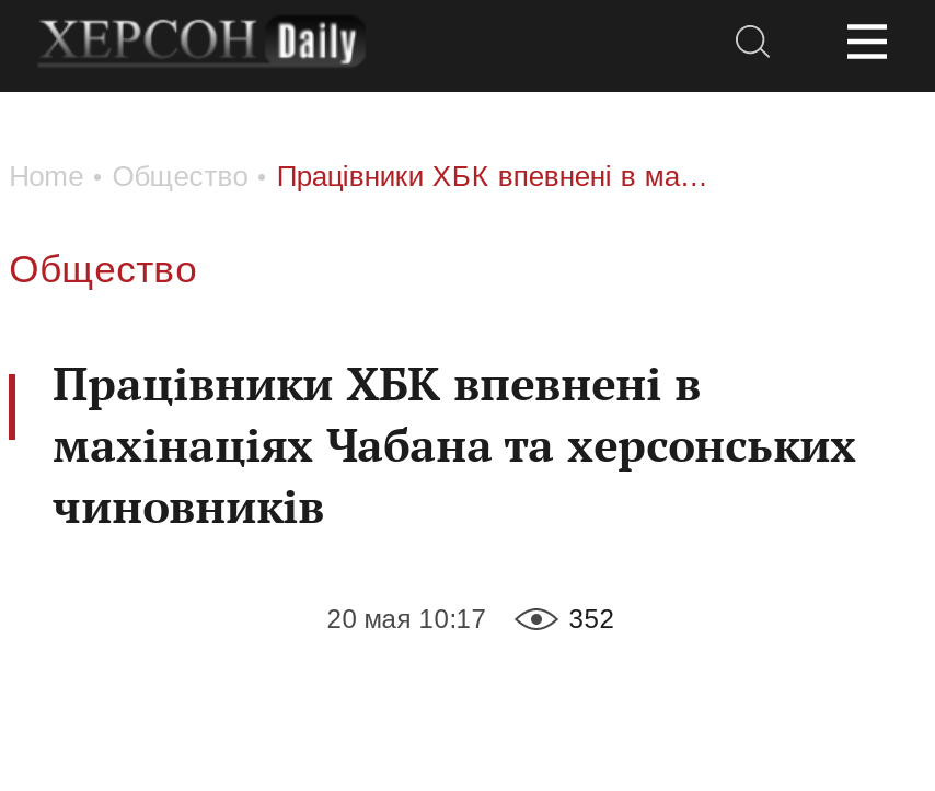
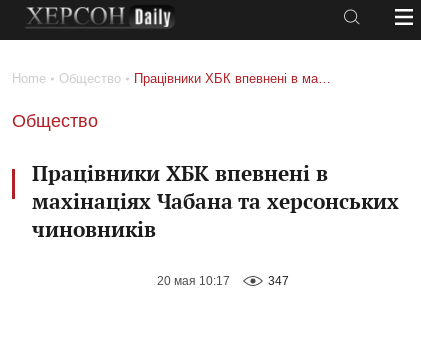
[569,604,615,635] 352 -> [268,274,289,288] 347

